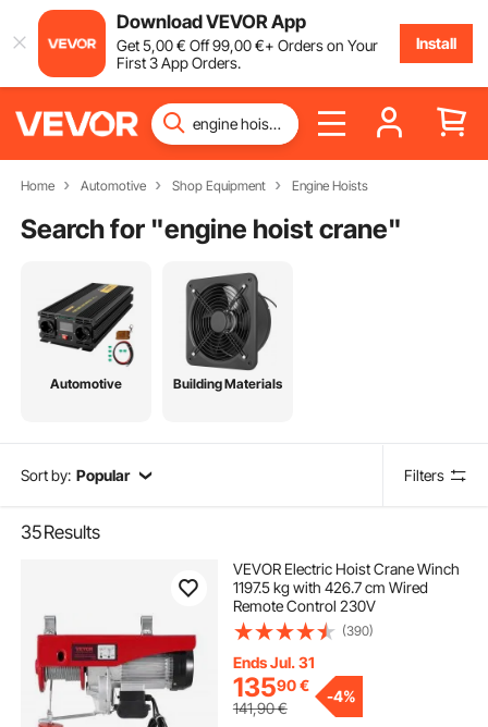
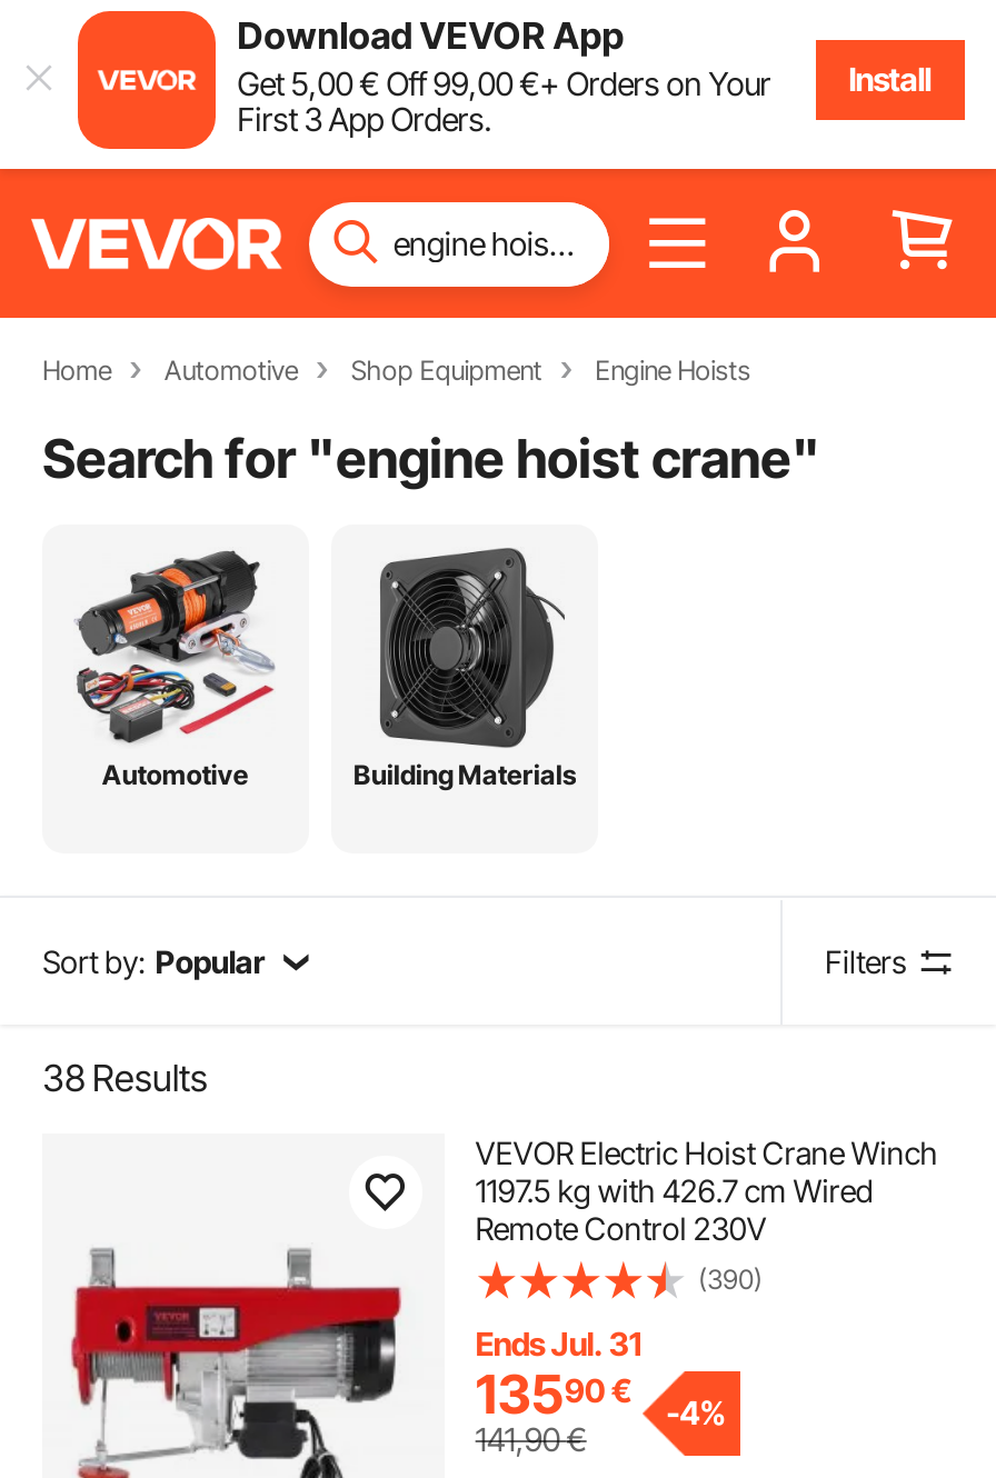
[37,274,135,368] [image] -> [76,549,276,745] [image]
[21,521,101,543] 35 Results -> [42,1056,208,1100] 38 Results

